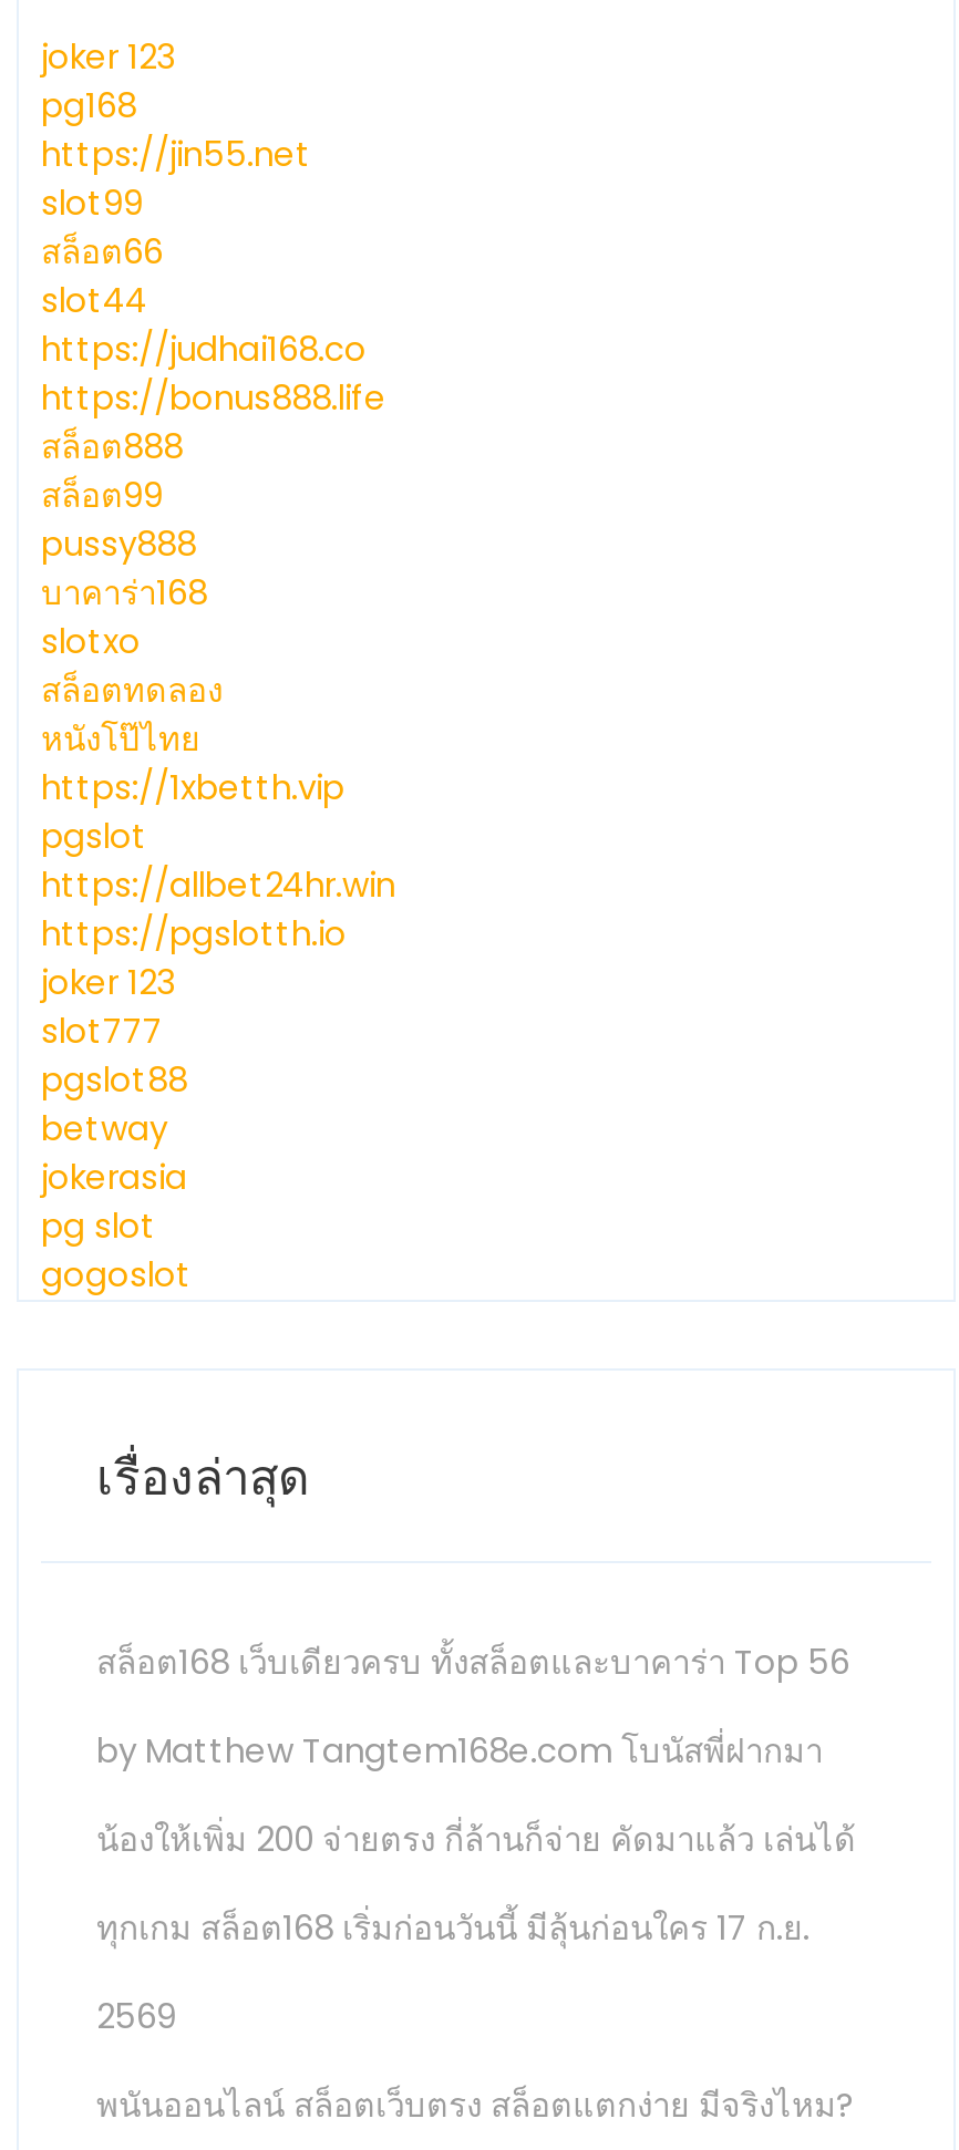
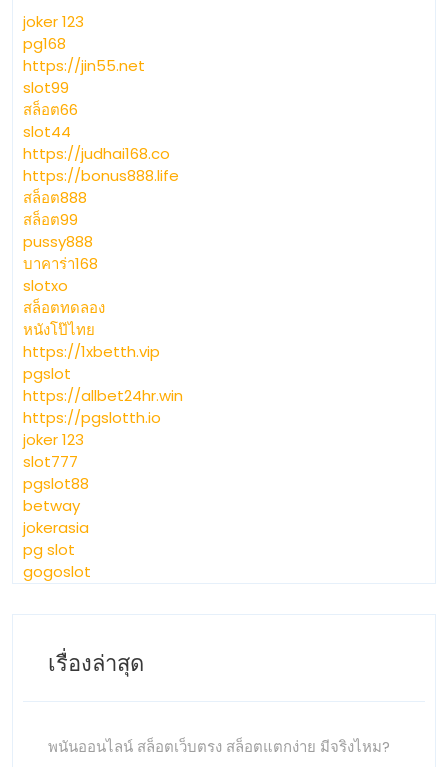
[96,1639,856,2040] สล็อต168 เว็บเดียวครบ ทั้งสล็อตและบาคาร่า Top 56 | by Matthew Tangtem168e.com โบนัสพี่ฝากมา | น้องให้เพิ่ม 200 จ่ายตรง กี่ล้านก็จ่าย คัดมาแล้ว เล่นได้ | ทุกเกม สล็อต168 เริ่มก่อนวันนี้ มีลุ้นก่อนใคร 17 ก.ย. | 2569 -> none

